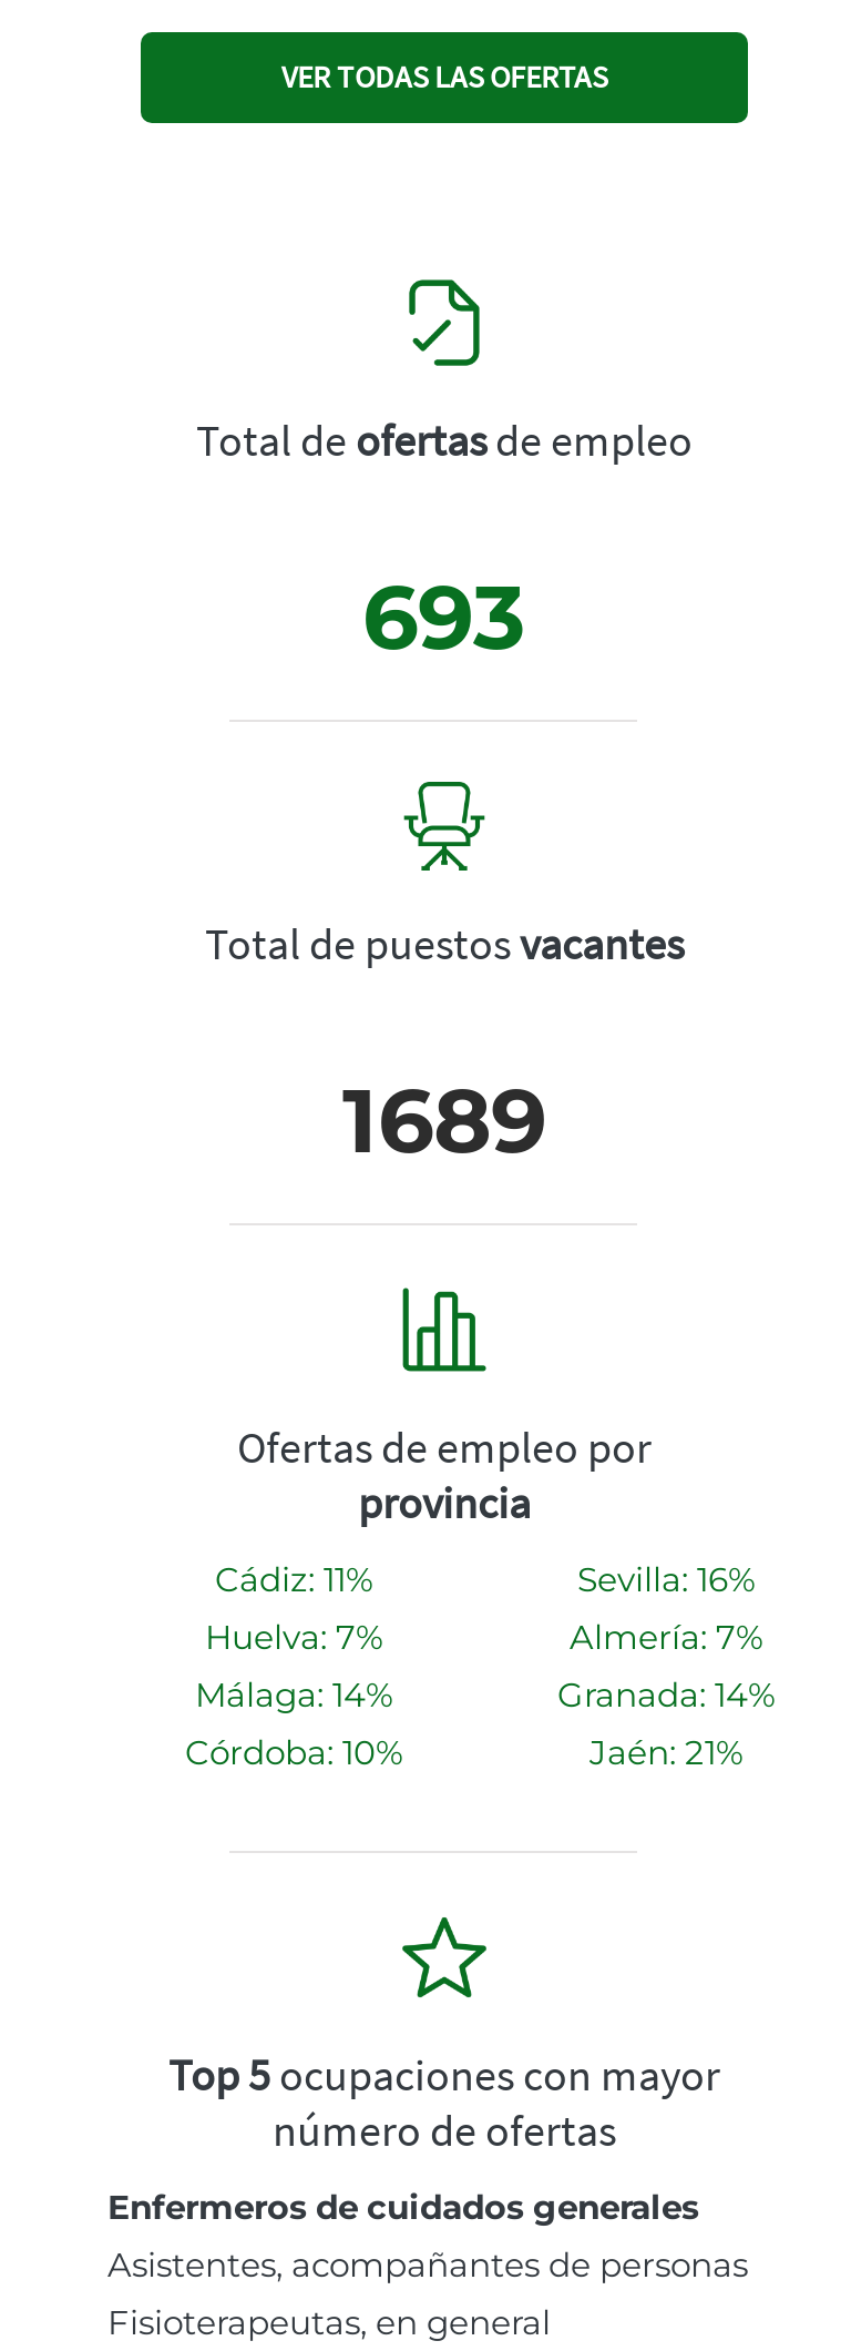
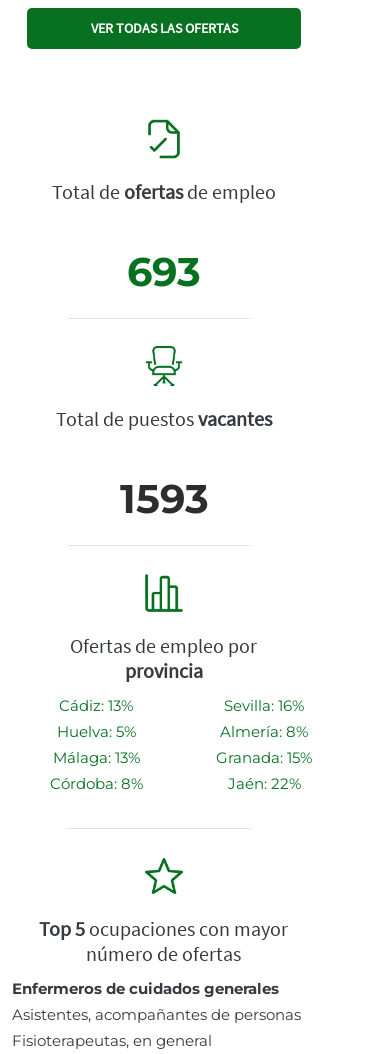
[342,1065,546,1174] 1689 -> [119,474,208,523] 1593
[215,1557,372,1600] Cádiz: 11% -> [59,696,133,715] Cádiz: 13%
[205,1615,382,1657] Huelva: 7% -> [56,722,135,741] Huelva: 5%
[570,1615,762,1657] Almería: 7% -> [220,722,308,741] Almería: 8%
[195,1673,392,1715] Málaga: 14% -> [52,748,139,767] Málaga: 13%
[557,1673,775,1715] Granada: 14% -> [216,748,312,767] Granada: 15%
[185,1730,402,1773] Córdoba: 10% -> [49,774,142,793] Córdoba: 8%
[589,1730,742,1773] Jaén: 21% -> [227,774,300,793] Jaén: 22%

